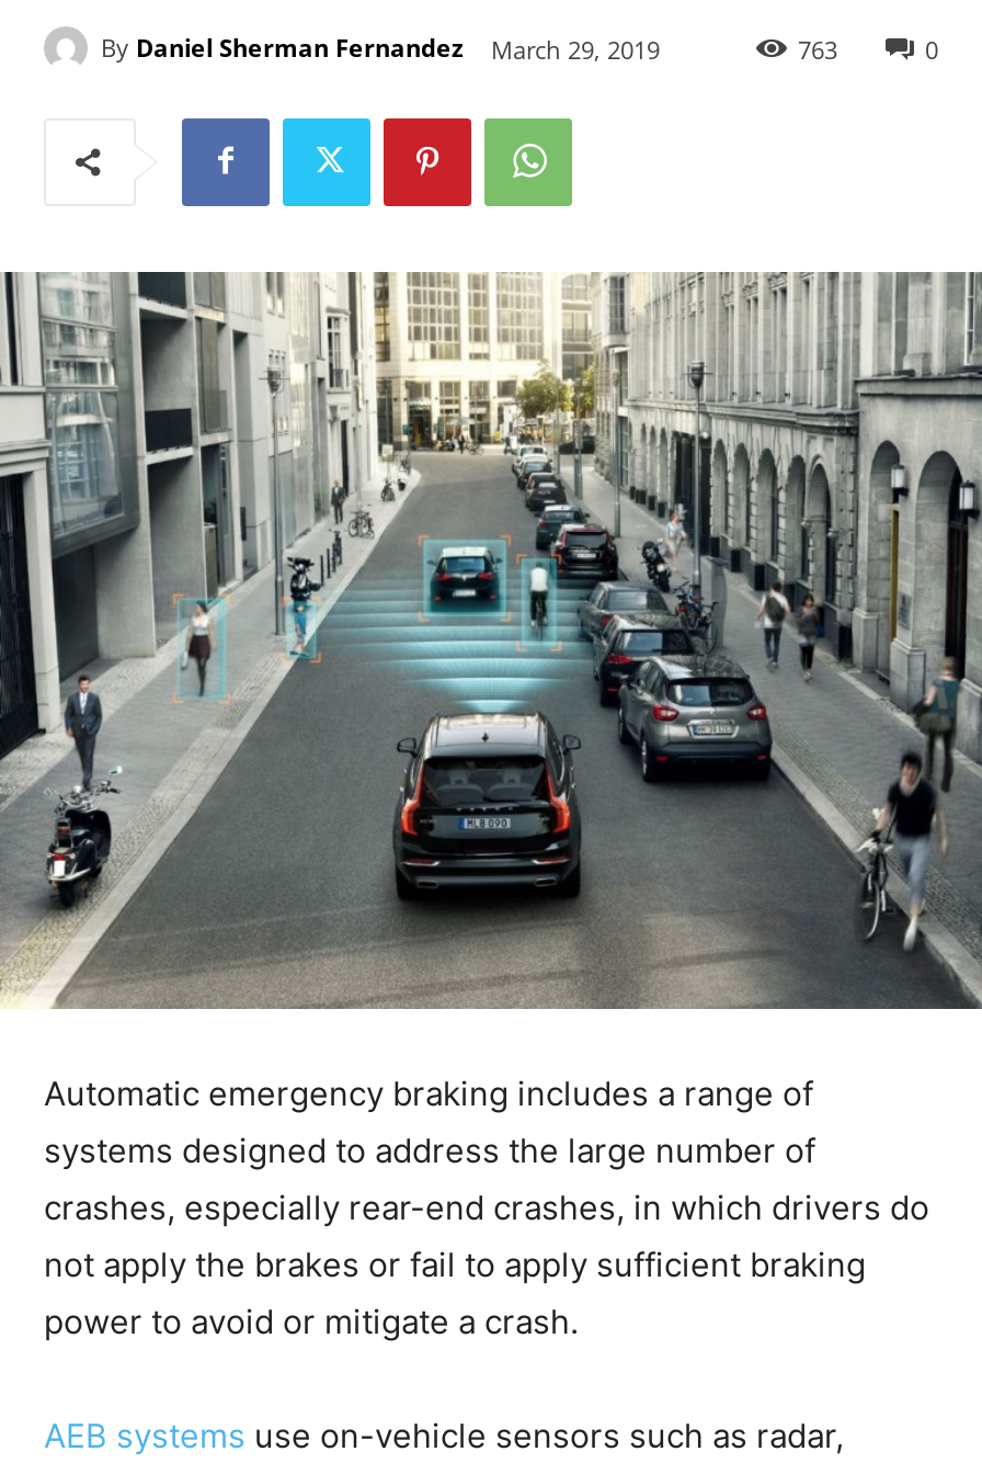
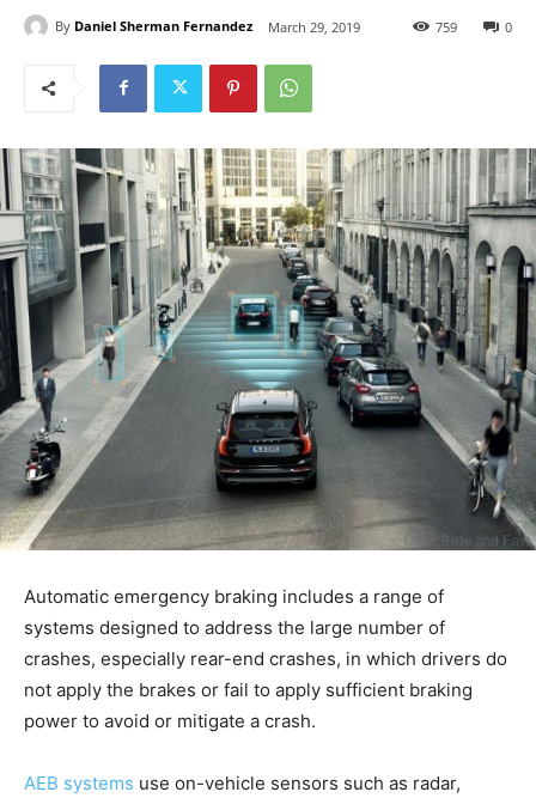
[798,32,837,65] 763 -> [435,18,457,36] 759

